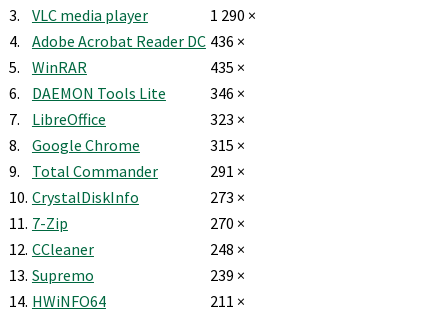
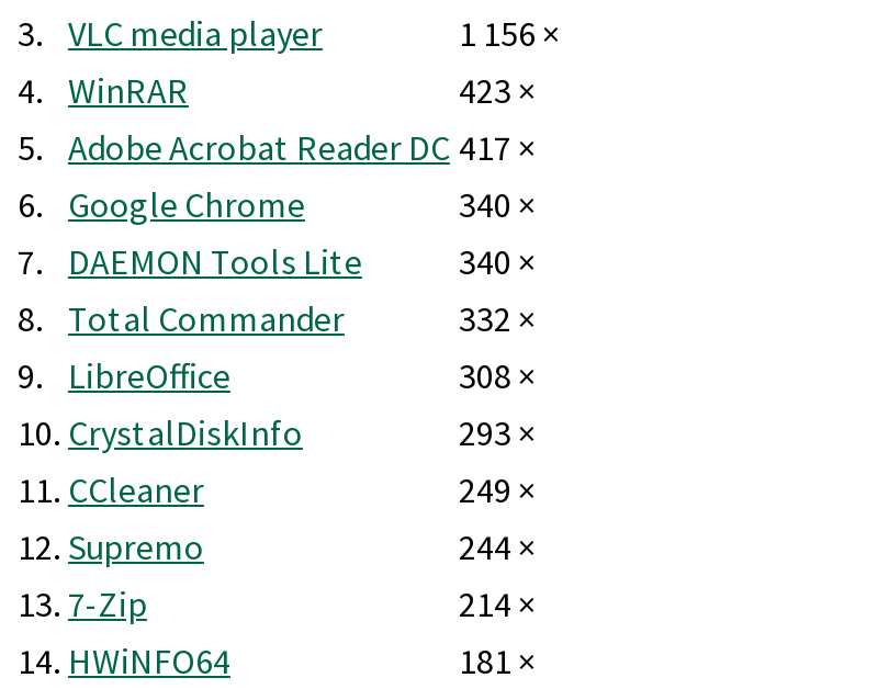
[9,5,256,181] 1 290 × | 4. Adobe Acrobat Reader DC 436 × | 5. WinRAR | 435 × | 6. DAEMON Tools Lite | 346 × | 7. LibreOffice | 323 × | 8. Google Chrome | 315 × | 9. Total Commander | 291 × -> [18,11,560,397] 1 156 × | 4. WinRAR | 423 × | 5. Adobe Acrobat Reader DC 417 × | 6. Google Chrome | 340 × | 7. DAEMON Tools Lite | 340 × | 8. Total Commander | 332 × | 9. LibreOffice | 308 ×
[9,187,245,285] 273 × | 11. 7-Zip | 270 × | 12. CCleaner | 248 × | 13. Supremo | 239 × -> [18,410,536,625] 293 × | 11. CCleaner | 249 × | 12. Supremo | 244 × | 13. 7-Zip | 214 ×
[210,291,245,311] 211 × -> [459,638,536,682] 181 ×

